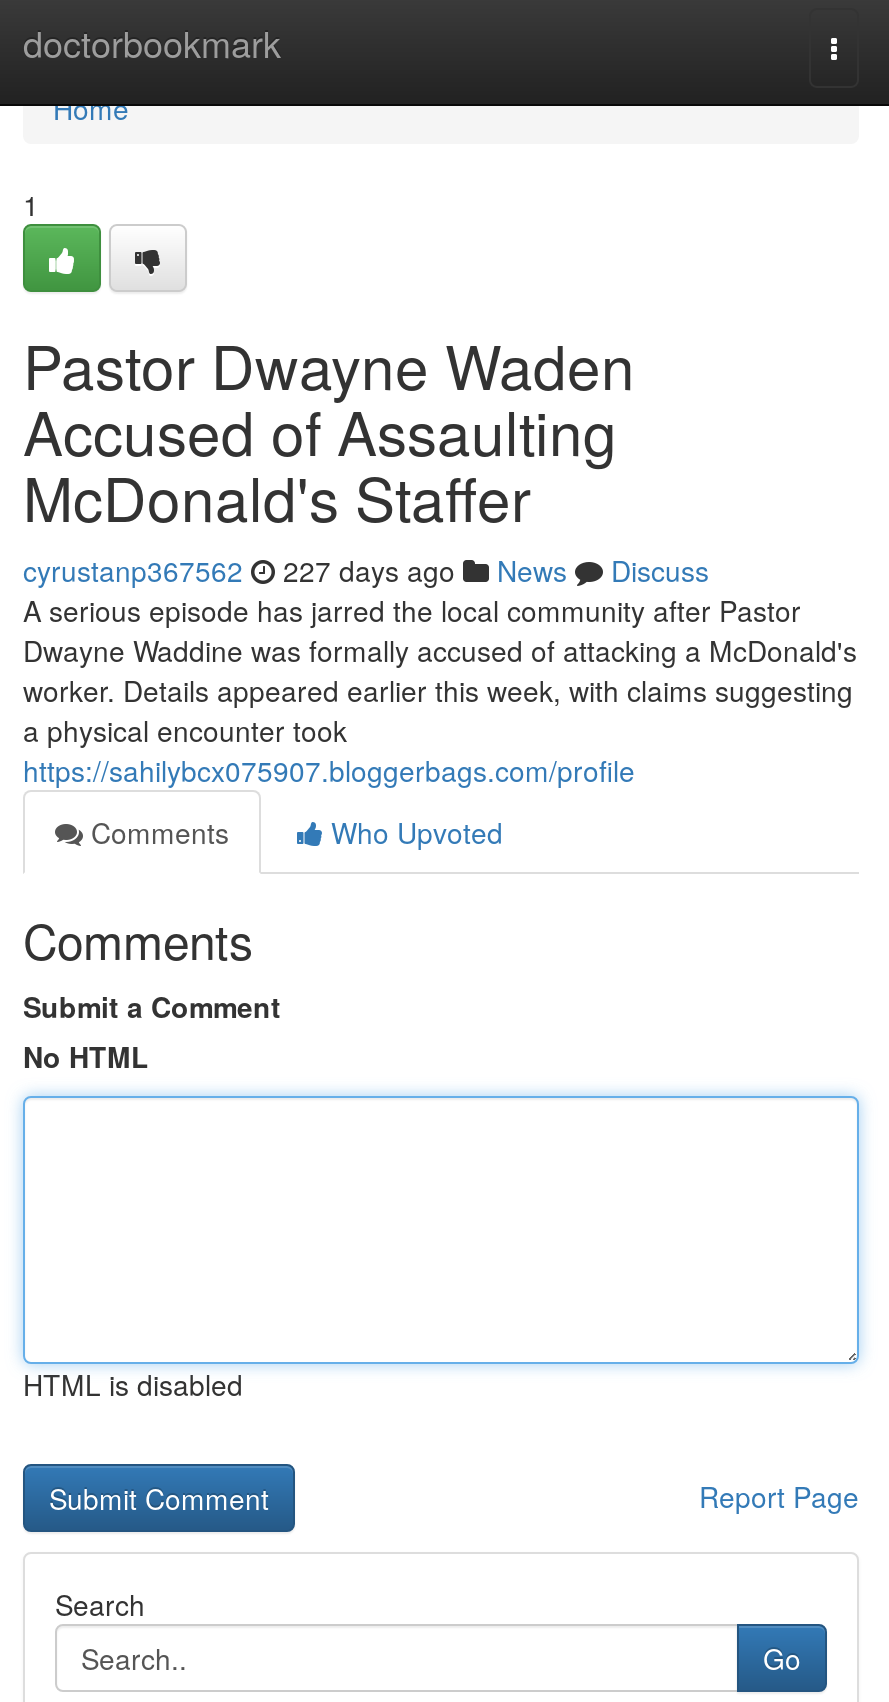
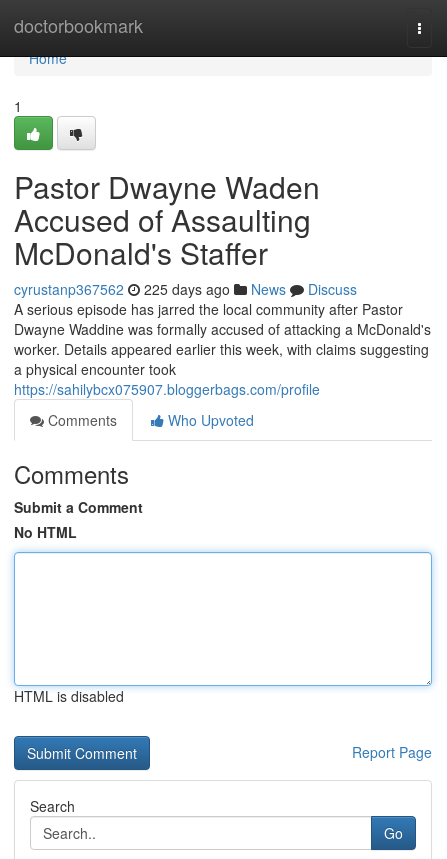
[23,550,709,590] cyrustanp367562 227 days ago News Discuss -> [14,279,357,299] cyrustanp367562 225 days ago News Discuss

